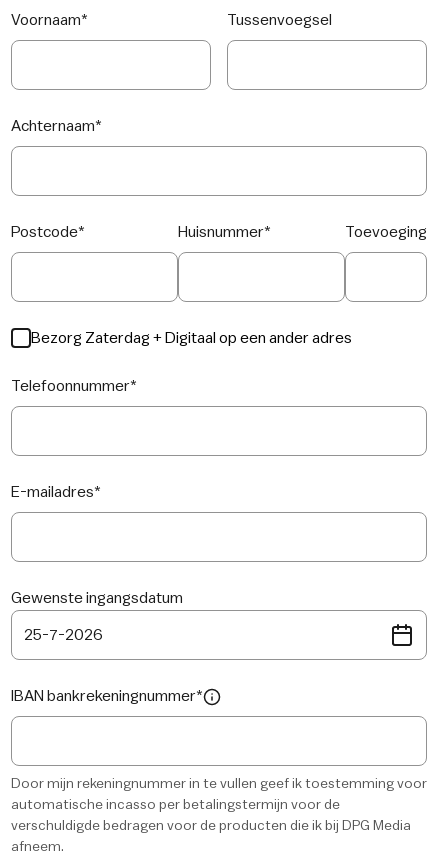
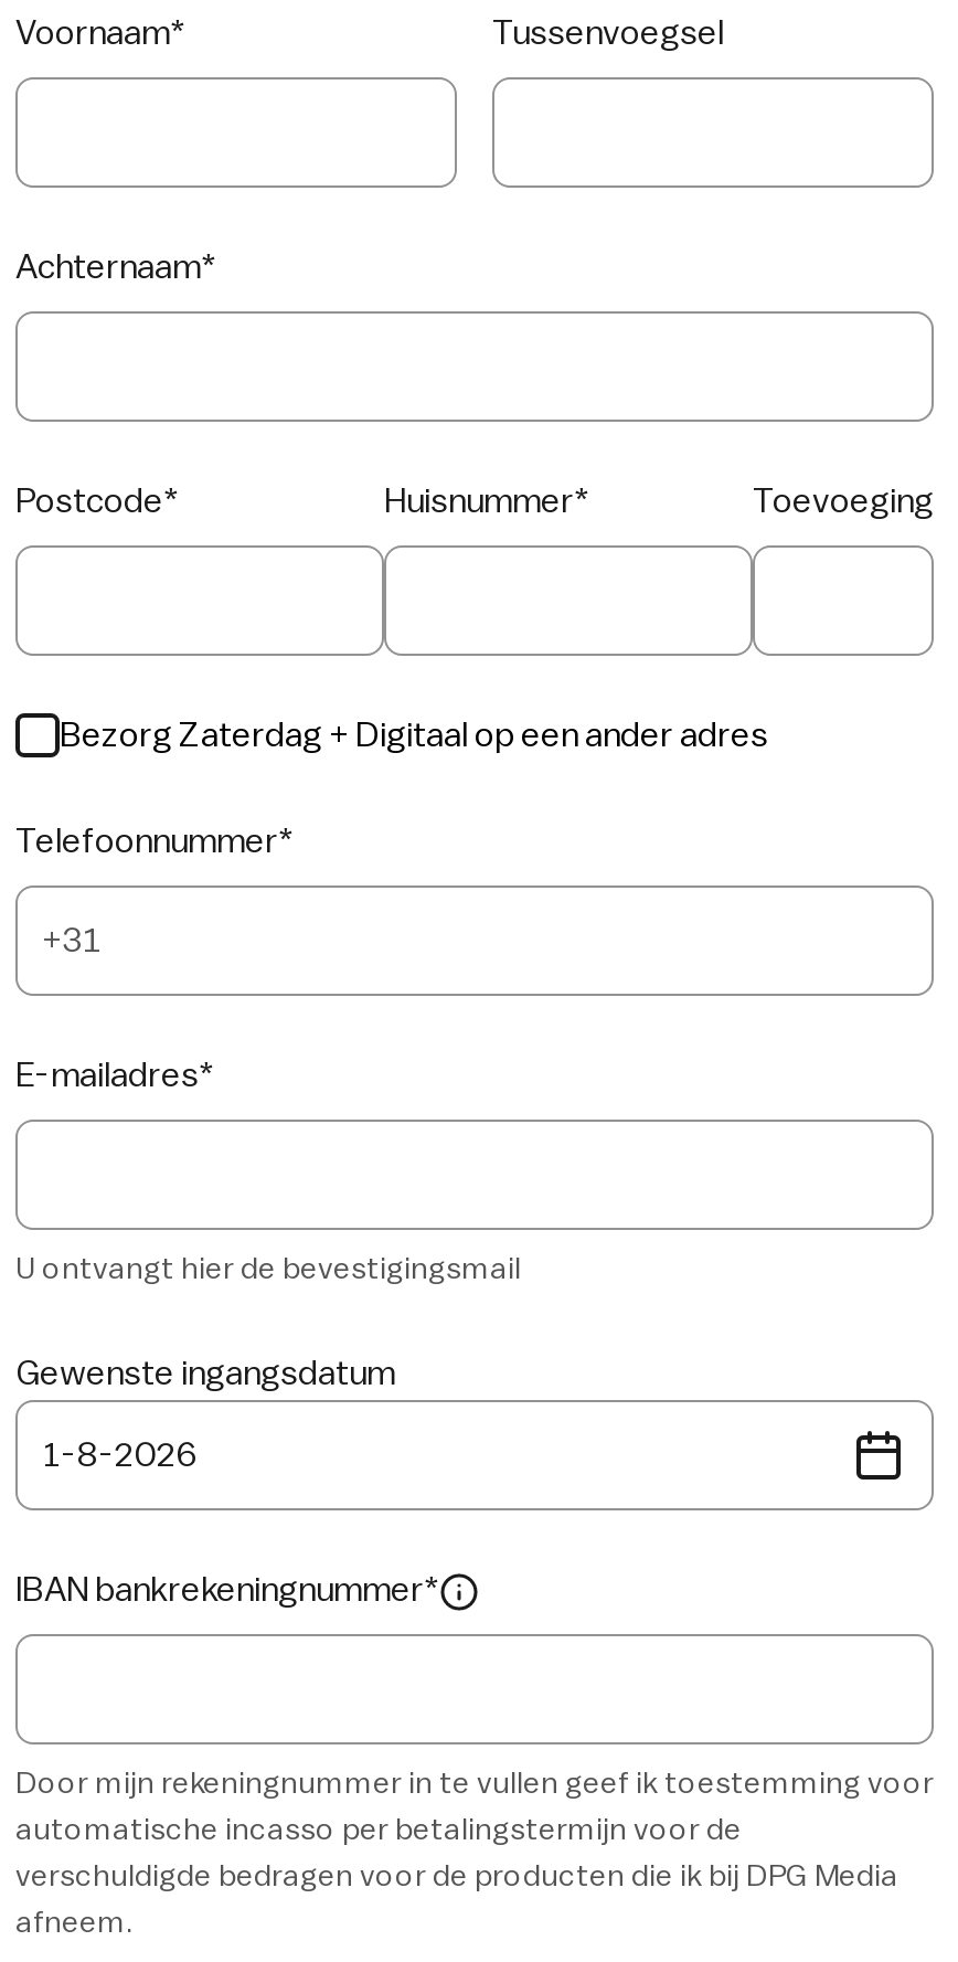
none -> [42,923,104,958] +31
none -> [15,1254,521,1285] U ontvangt hier de bevestigingsmail
[24,627,103,643] 25-7-2026 -> [44,1438,199,1473] 1-8-2026

